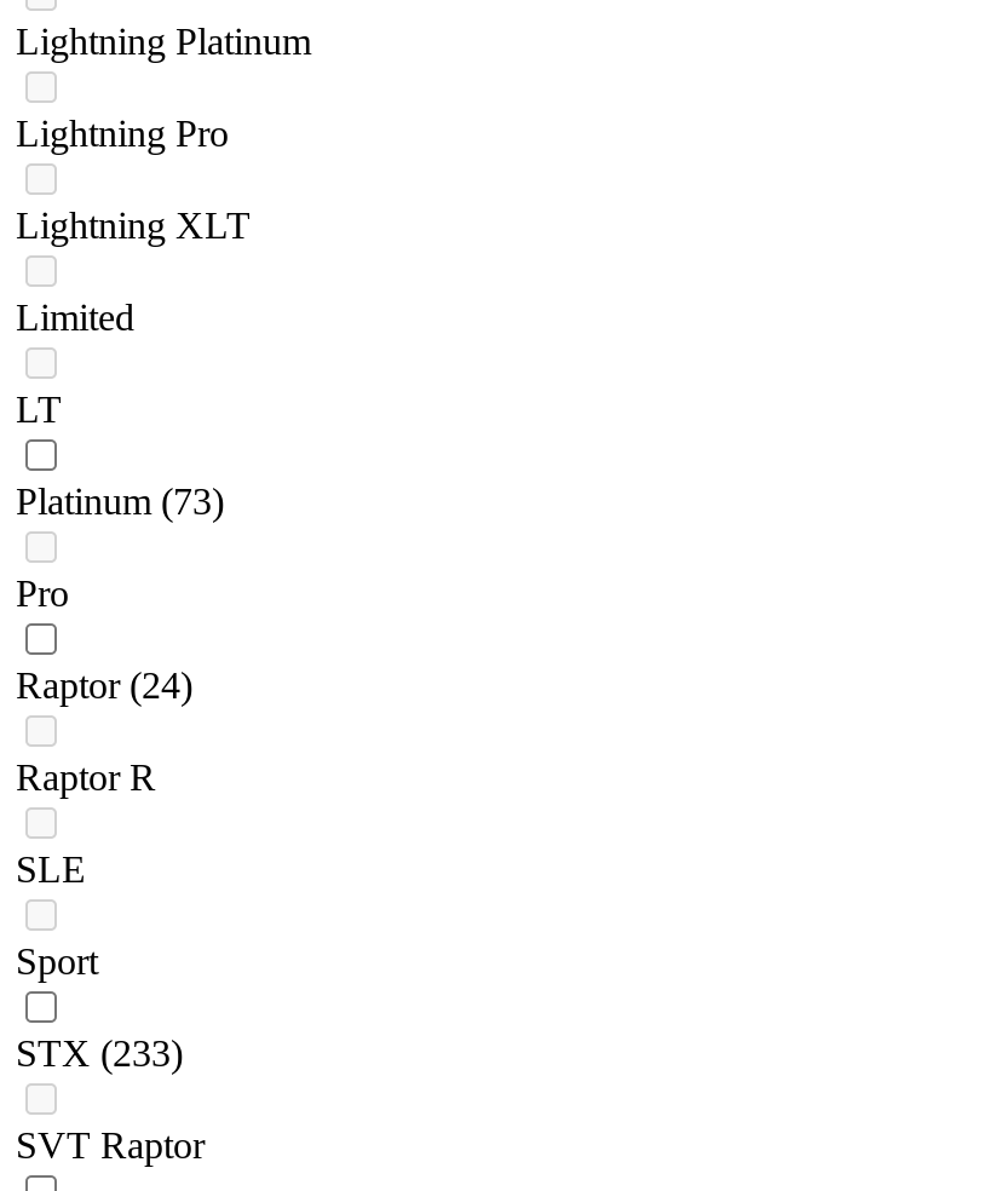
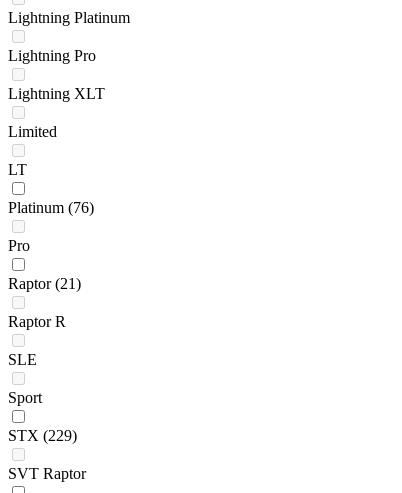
[16,481,224,523] Platinum (73) -> [8,199,94,216] Platinum (76)
[16,665,192,707] Raptor (24) -> [8,275,81,292] Raptor (21)
[16,1033,183,1075] STX (233) -> [8,427,77,444] STX (229)

